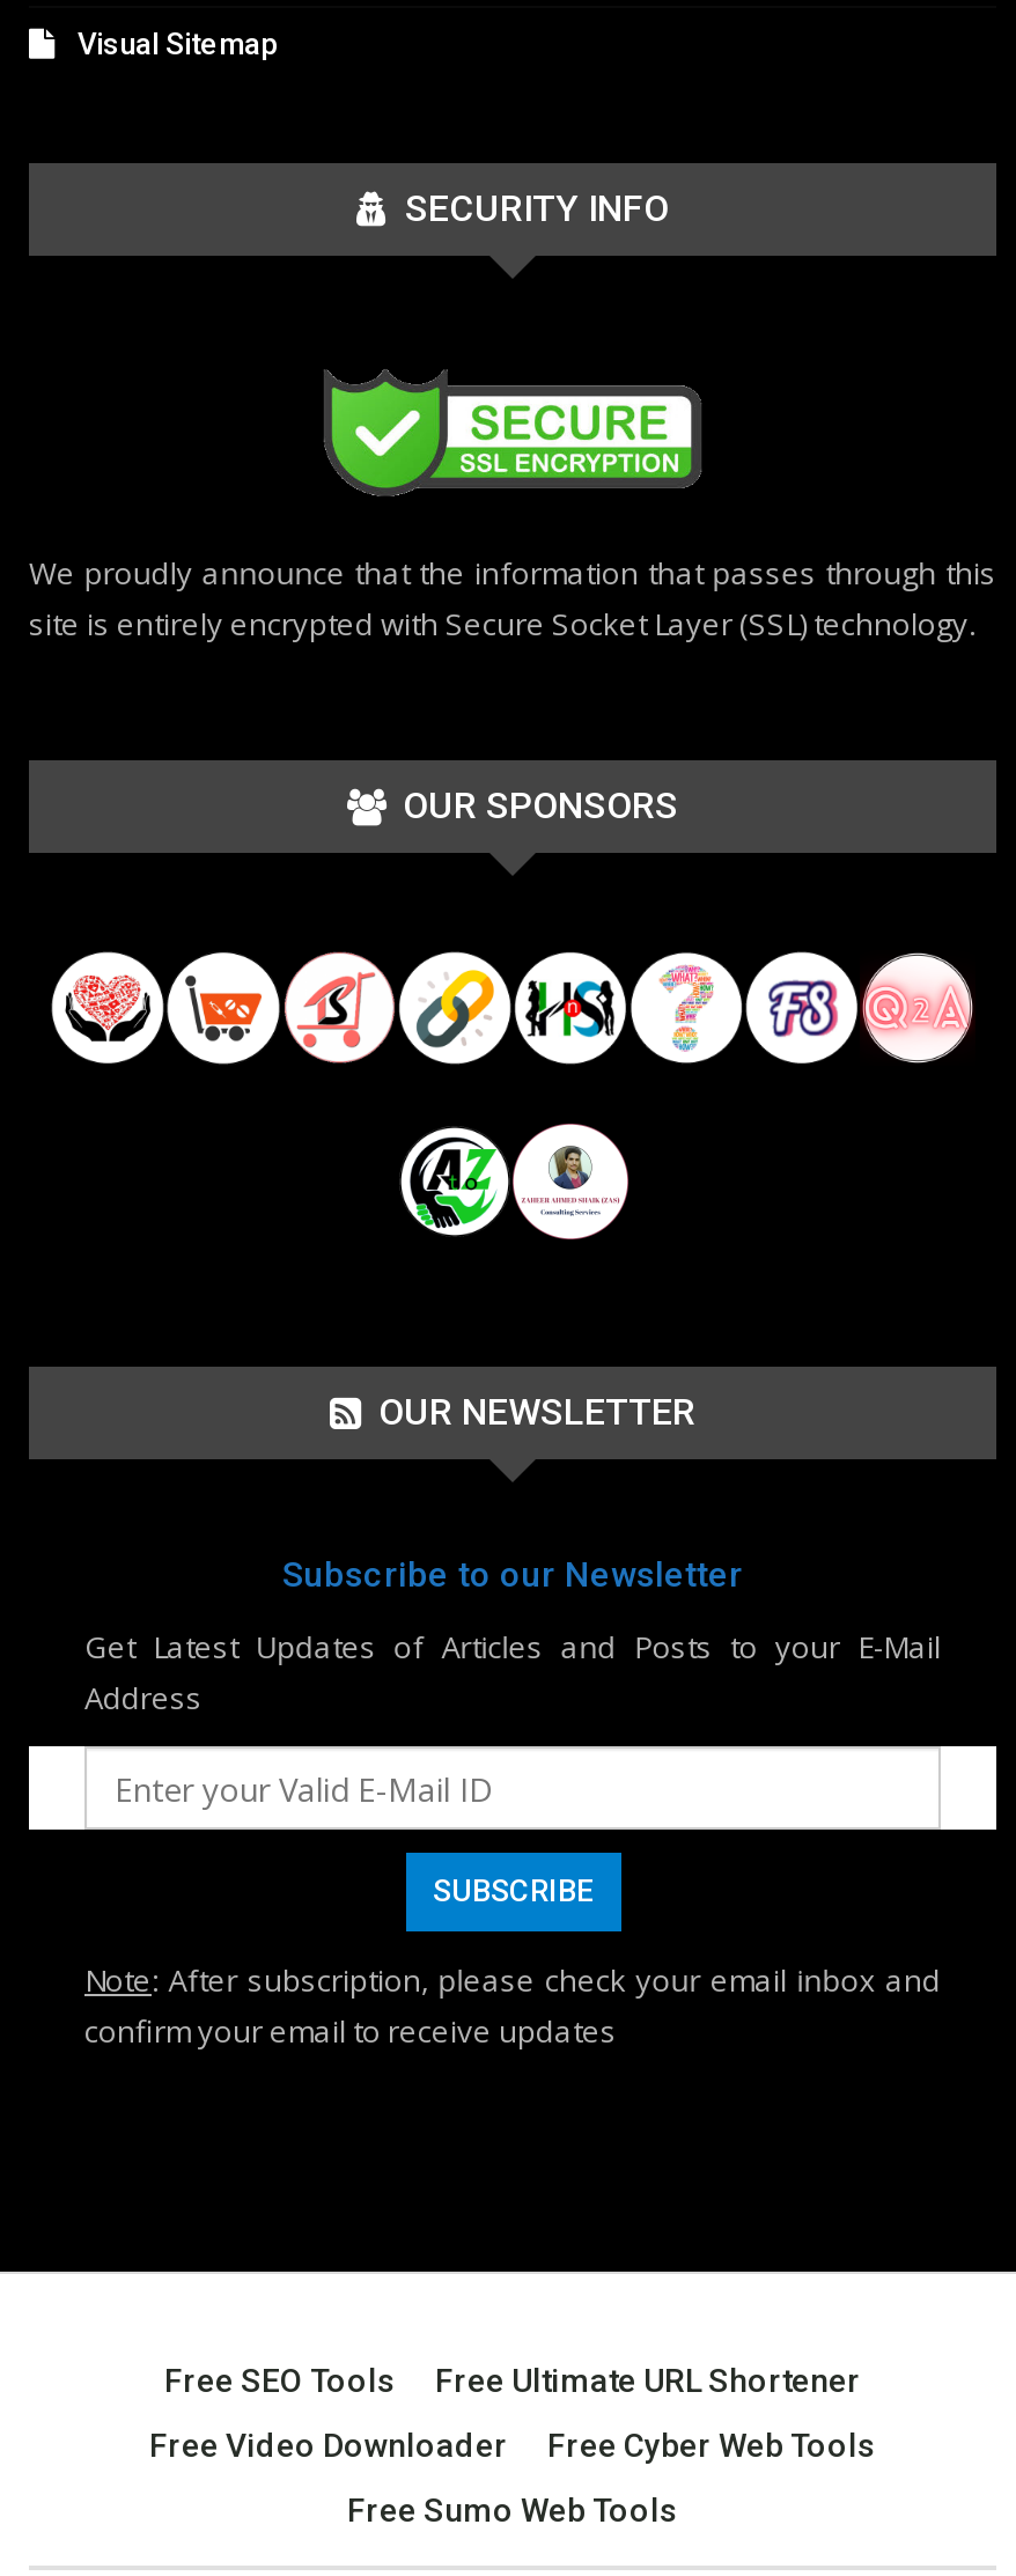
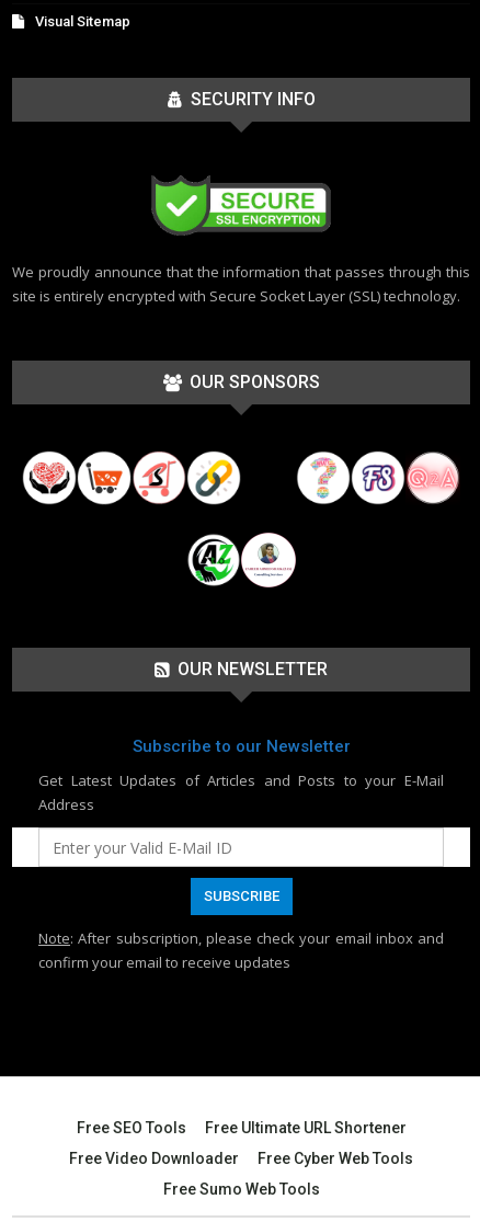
[515,950,626,1066] [image] -> none

